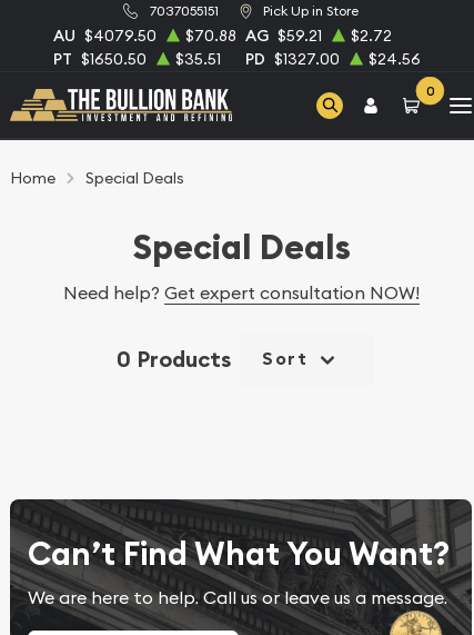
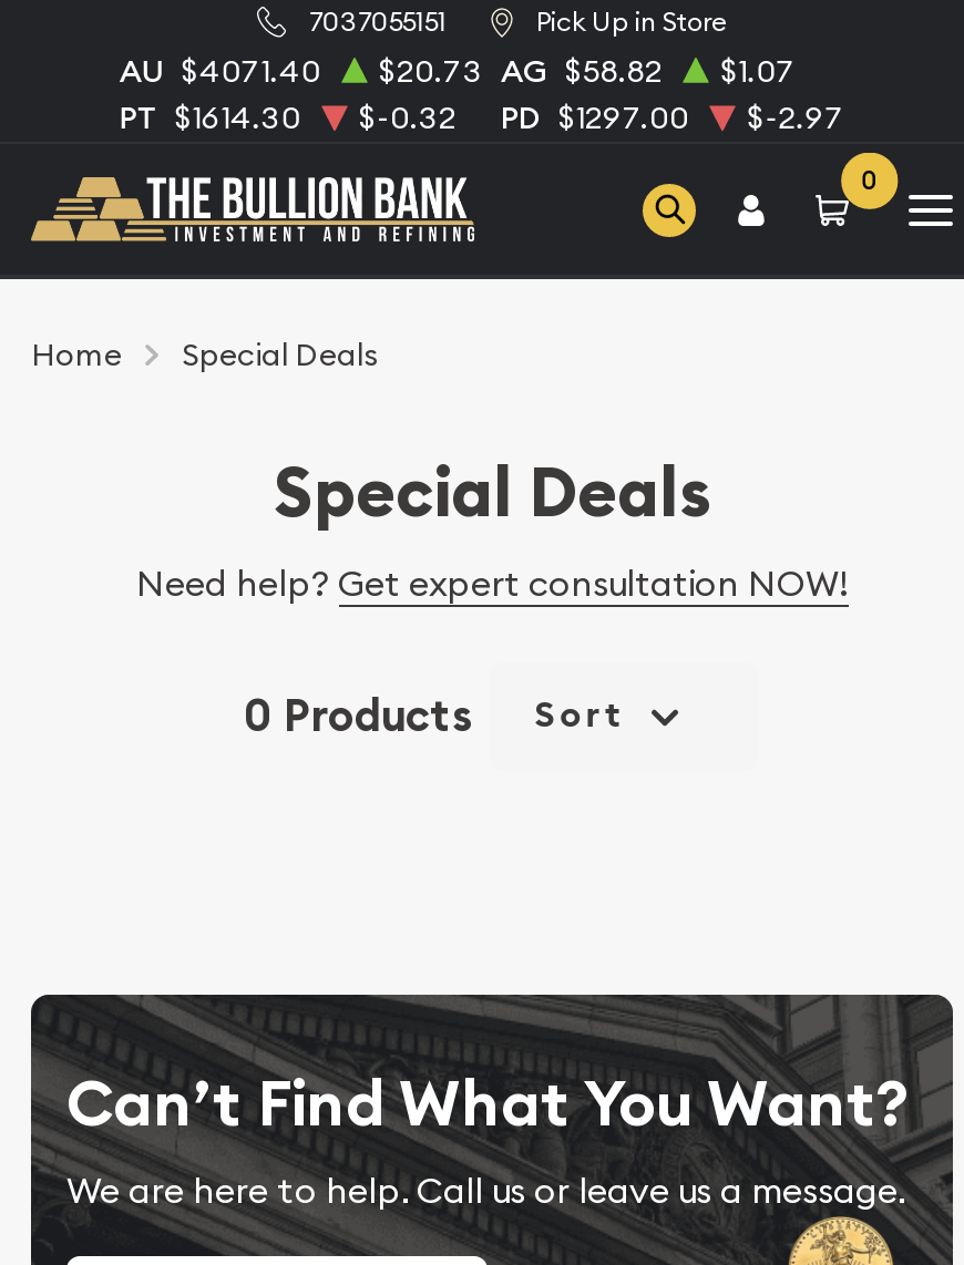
[53,25,156,45] AU $4079.50 -> [119,50,321,90] AU $4071.40
[185,25,322,45] $70.88 AG $59.21 -> [379,50,663,90] $20.73 AG $58.82
[351,25,392,45] $2.72 -> [721,50,796,90] $1.07
[53,48,146,68] PT $1650.50 -> [119,96,301,136] PT $1614.30
[175,48,221,68] $35.51 -> [359,96,457,136] $-0.32
[245,48,340,68] PD $1327.00 -> [501,96,689,136] PD $1297.00
[369,48,421,68] $24.56 -> [747,96,845,136] $-2.97

